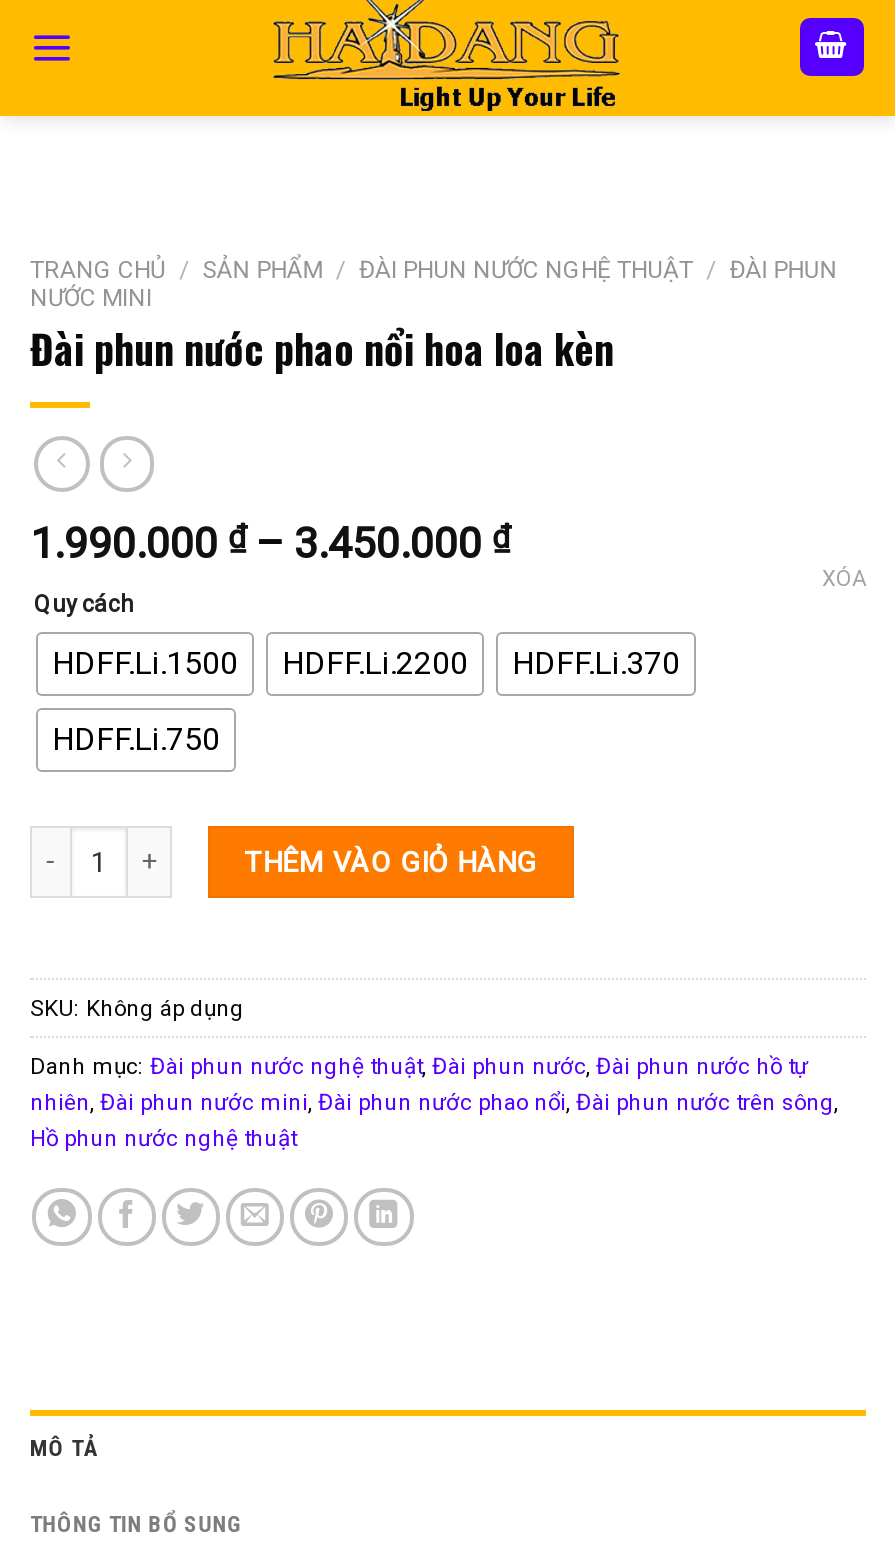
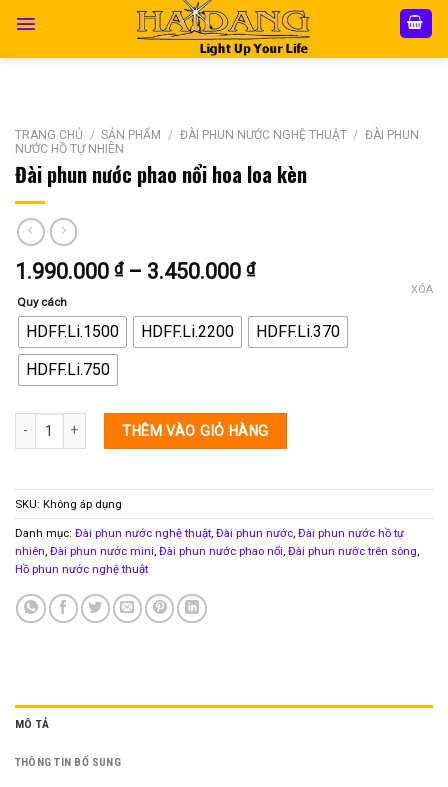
[30,283,152,311] NƯỚC MINI -> [15,141,124,155] NƯỚC HỒ TỰ NHIÊN

